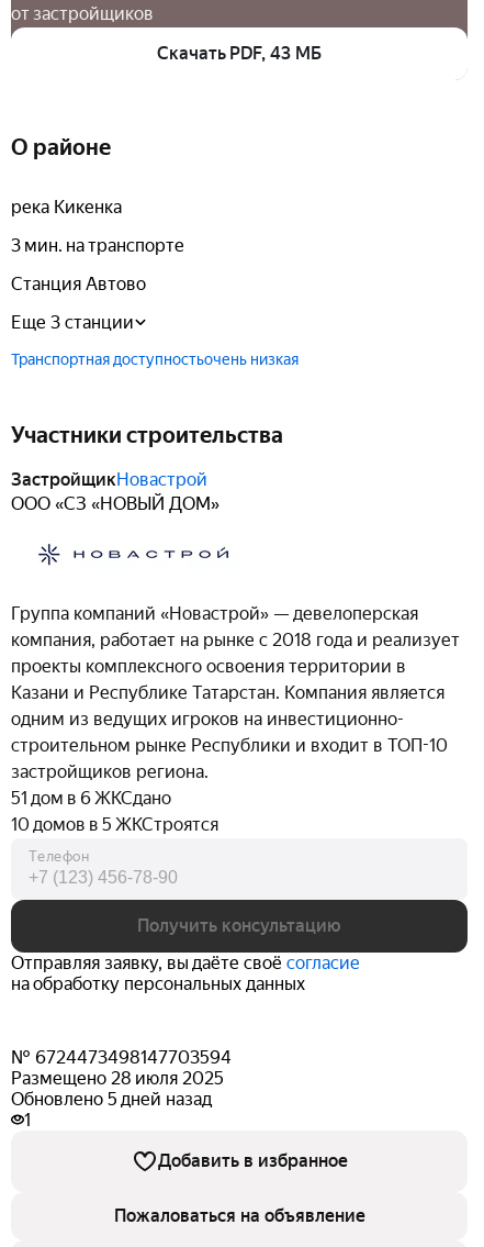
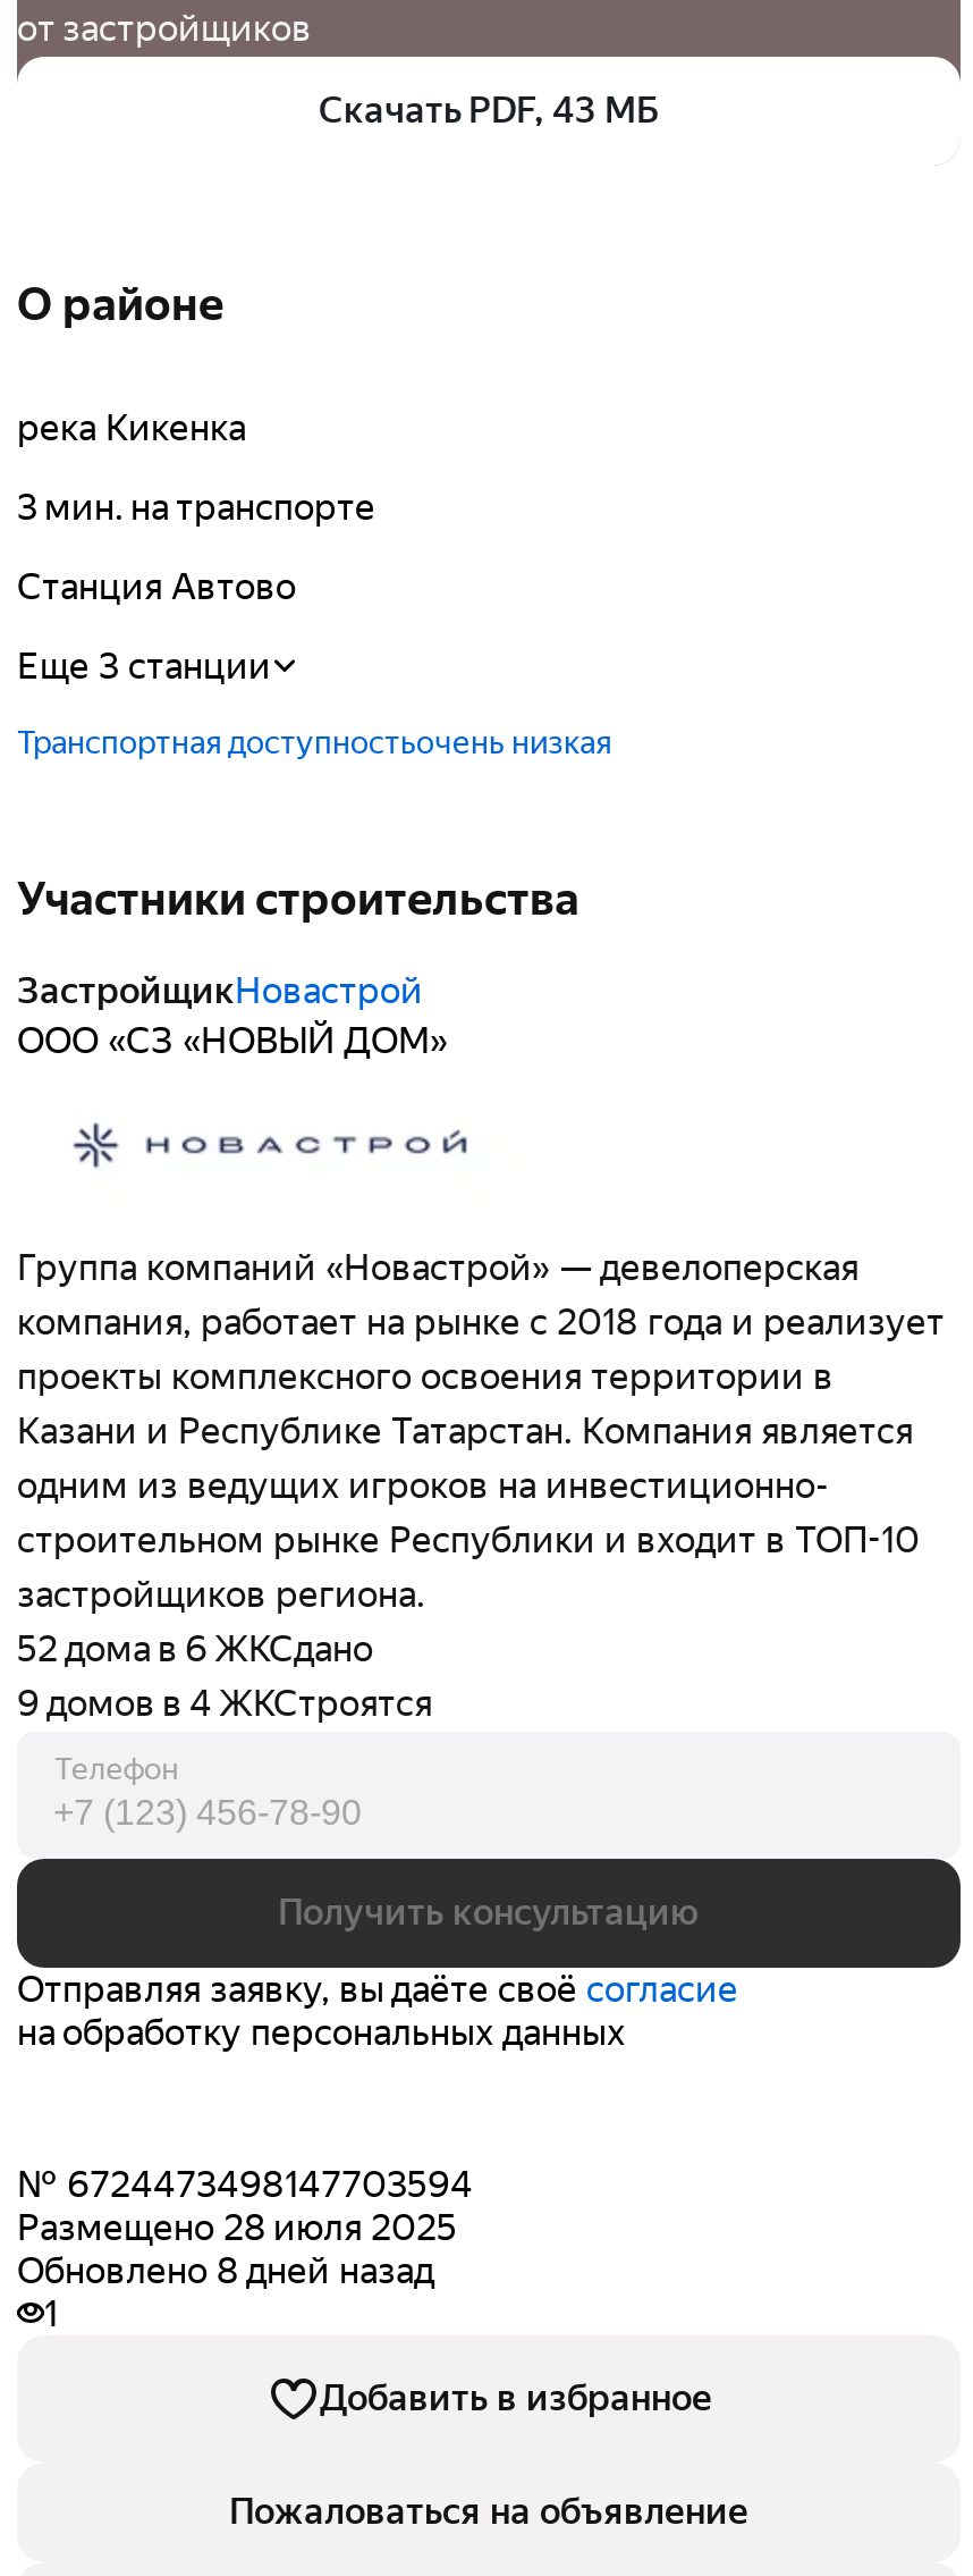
[11,788,171,809] 51 дом в 6 ЖКСдано -> [17,1628,373,1671] 52 дома в 6 ЖКСдано
[11,814,218,835] 10 домов в 5 ЖКСтроятся -> [17,1682,432,1726] 9 домов в 4 ЖКСтроятся
[11,1089,212,1110] Обновлено 5 дней назад -> [17,2250,434,2293] Обновлено 8 дней назад

